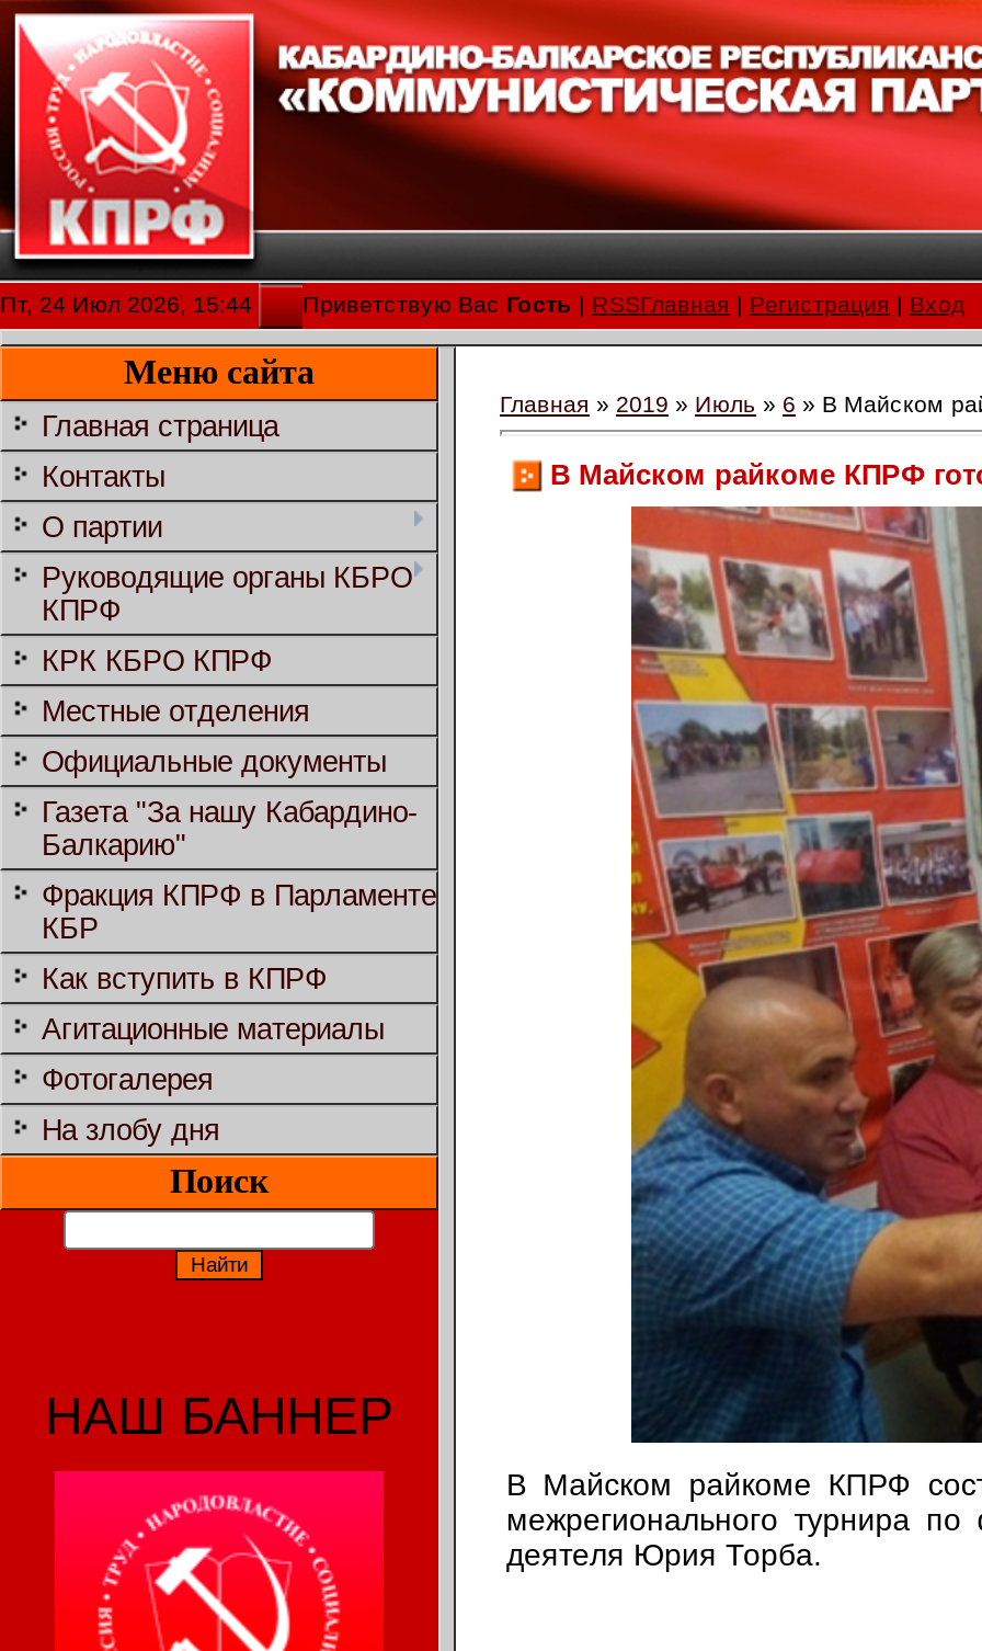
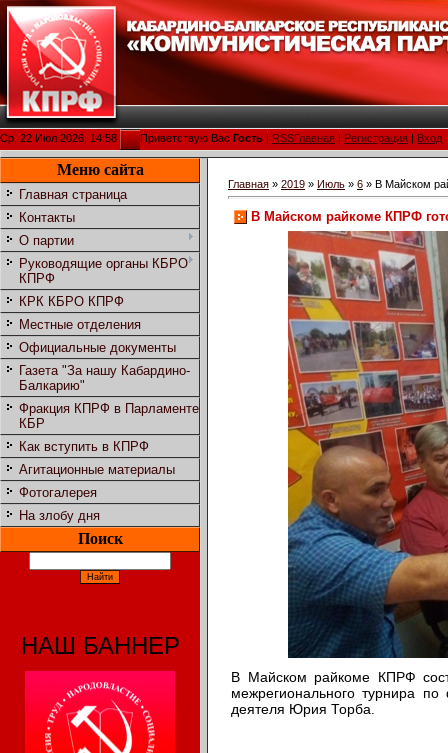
[0,291,259,317] Пт, 24 Июл 2026, 15:44 -> [0,133,120,145] Ср, 22 Июл 2026, 14:58

